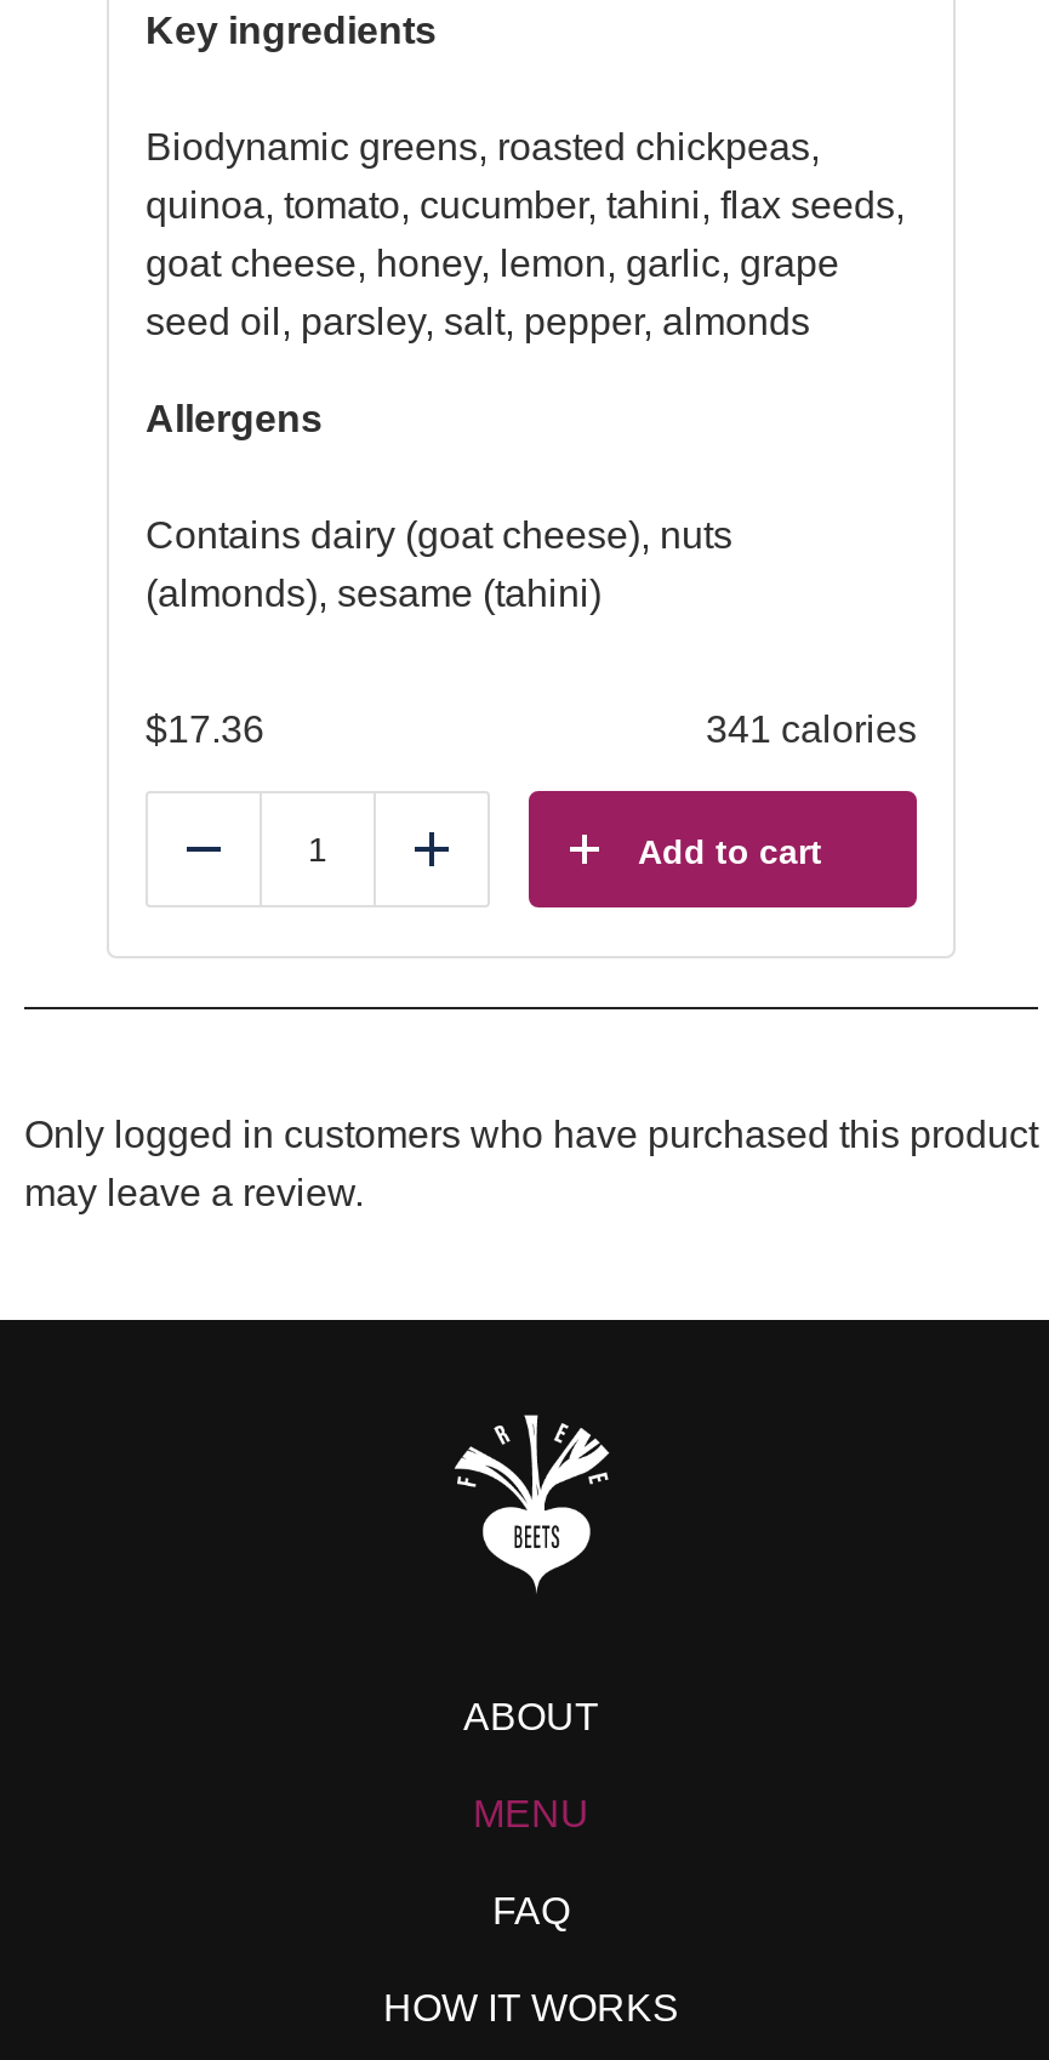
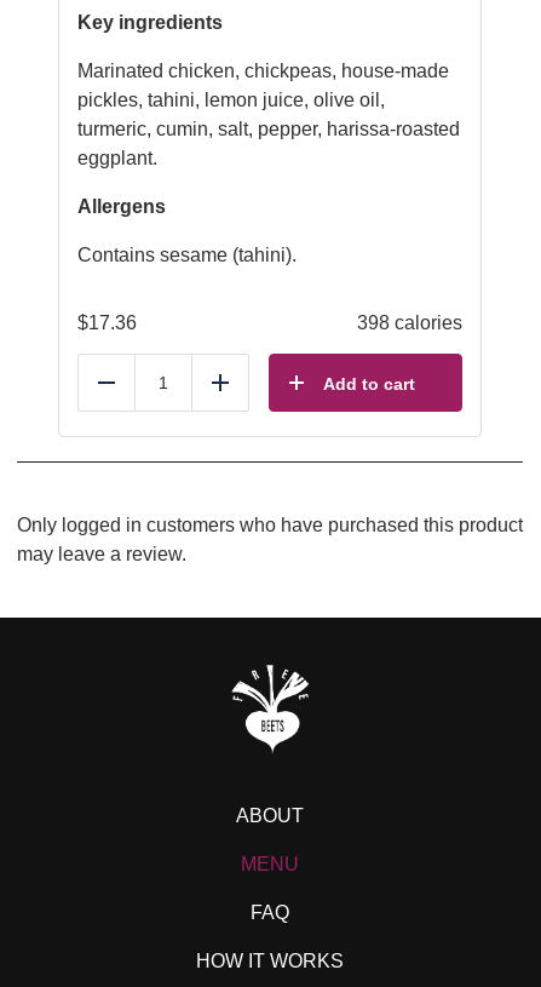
[146,126,905,342] Biodynamic greens, roasted chickpeas, | quinoa, tomato, cucumber, tahini, flax seeds, | goat cheese, honey, lemon, garlic, grape | seed oil, parsley, salt, pepper, almonds -> [77,60,460,168] Marinated chicken, chickpeas, house-made | pickles, tahini, lemon juice, olive oil, | turmeric, cumin, salt, pepper, harissa-roasted | eggplant.
[146,515,732,614] Contains dairy (goat cheese), nuts | (almonds), sesame (tahini) -> [77,244,297,265] Contains sesame (tahini).
[706,709,917,750] 341 calories -> [357,312,462,333] 398 calories

